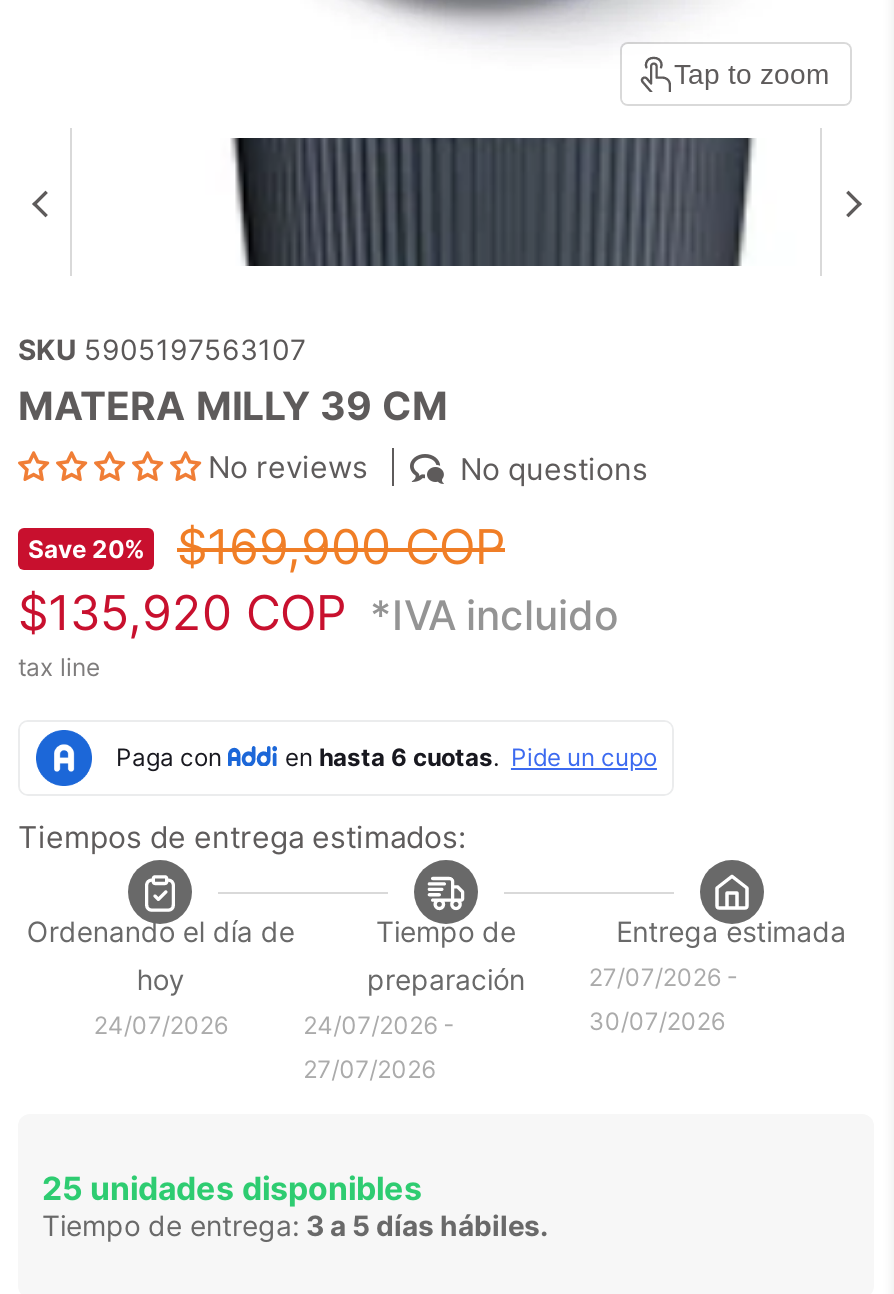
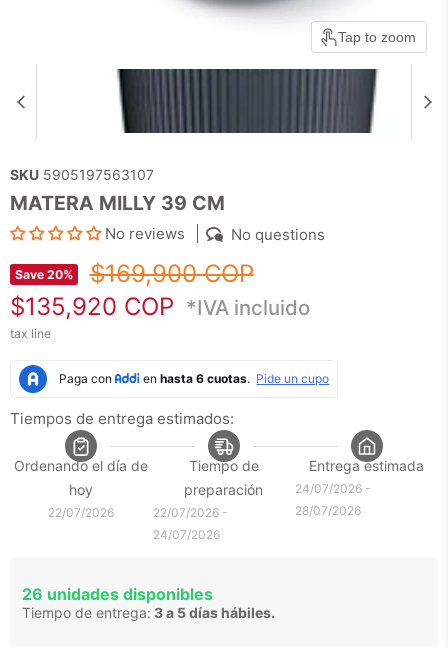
[589,962,739,992] 27/07/2026 - -> [295,481,371,496] 24/07/2026 -
[94,1010,228,1040] 24/07/2026 -> [48,505,114,520] 22/07/2026
[303,1010,455,1040] 24/07/2026 - -> [153,505,228,520] 22/07/2026 -
[589,1006,725,1036] 30/07/2026 -> [295,503,361,518] 28/07/2026
[303,1054,435,1084] 27/07/2026 -> [153,527,220,542] 24/07/2026
[42,1168,422,1208] 25 unidades disponibles -> [22,584,213,604] 26 unidades disponibles

